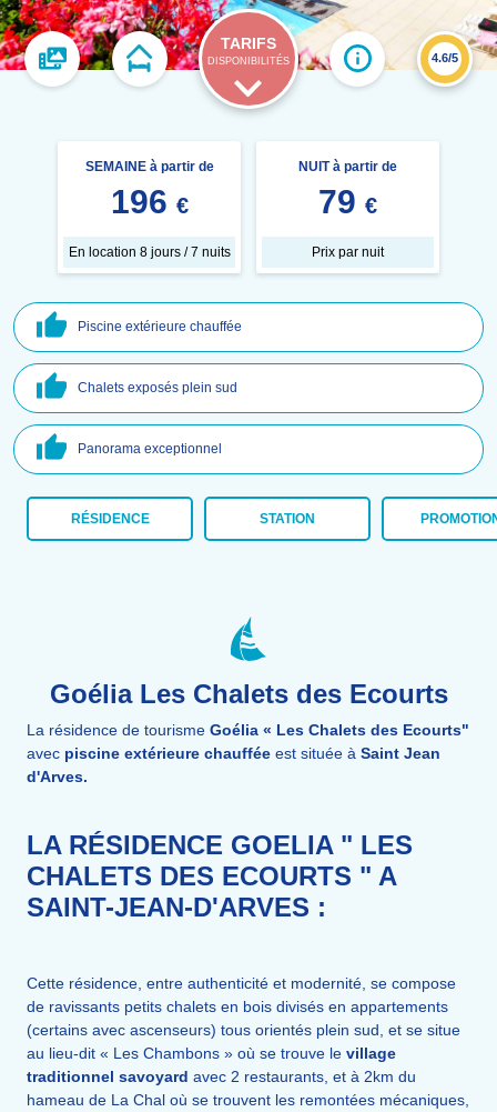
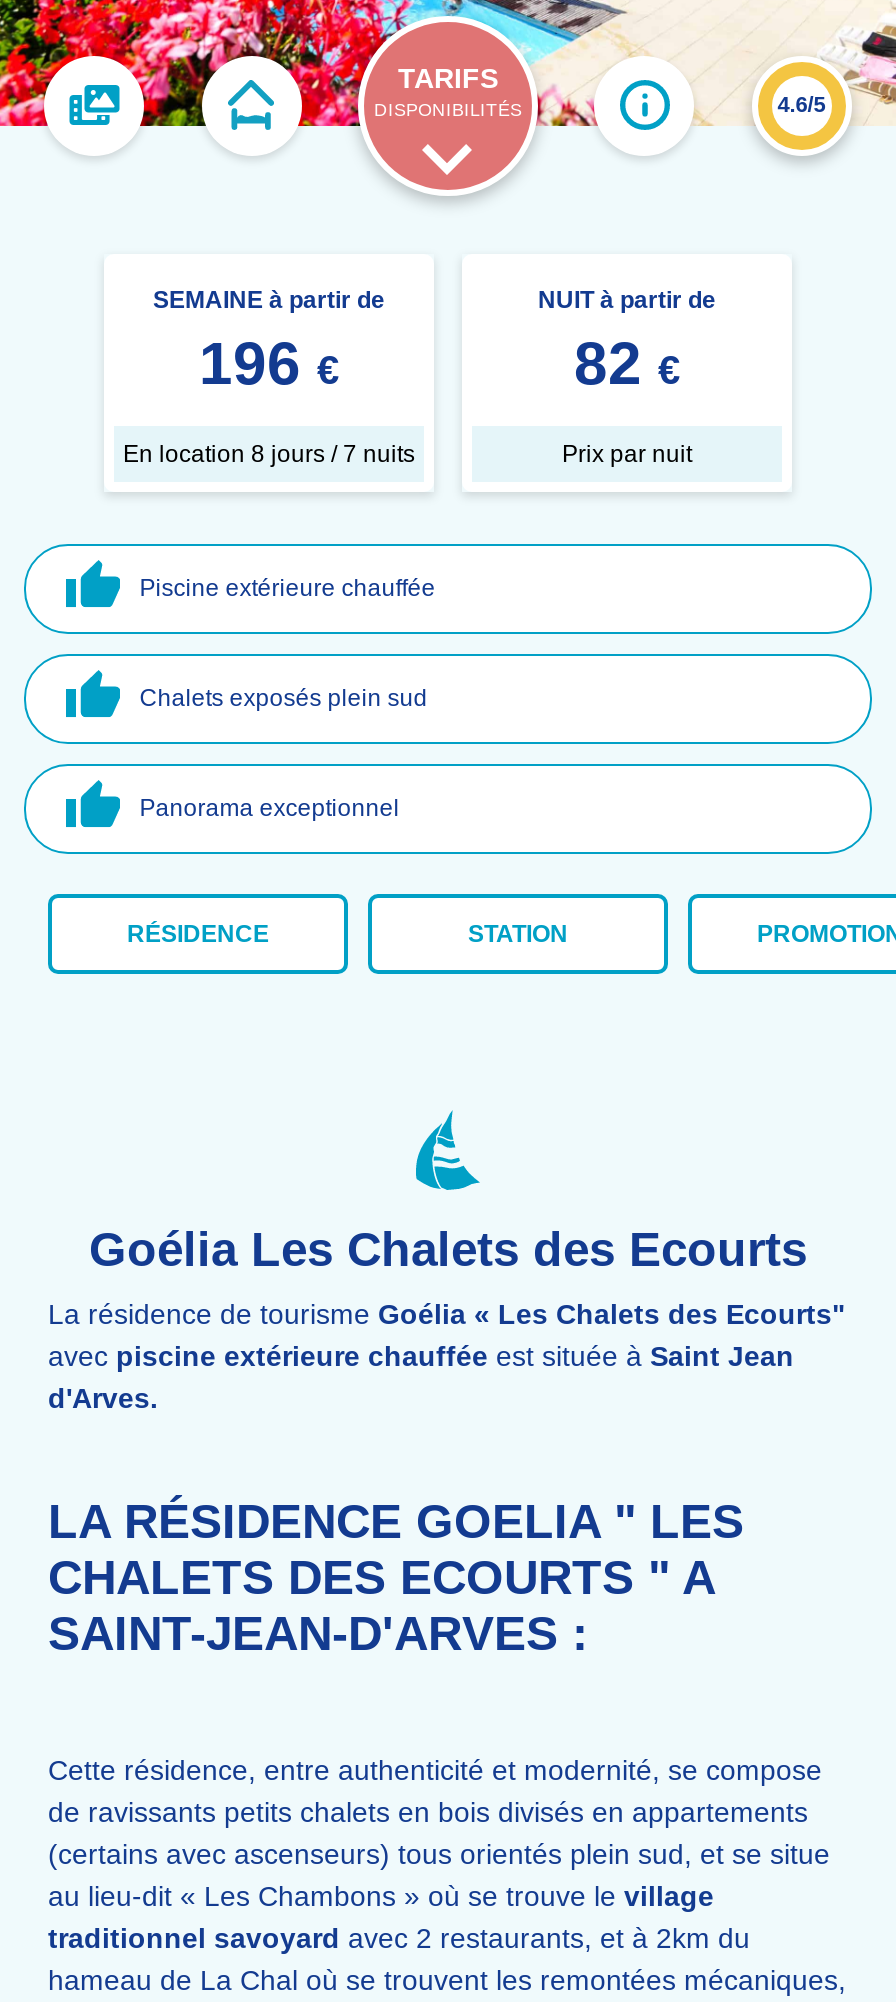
[318,183,377,220] 79 € -> [574,330,680,396] 82 €

